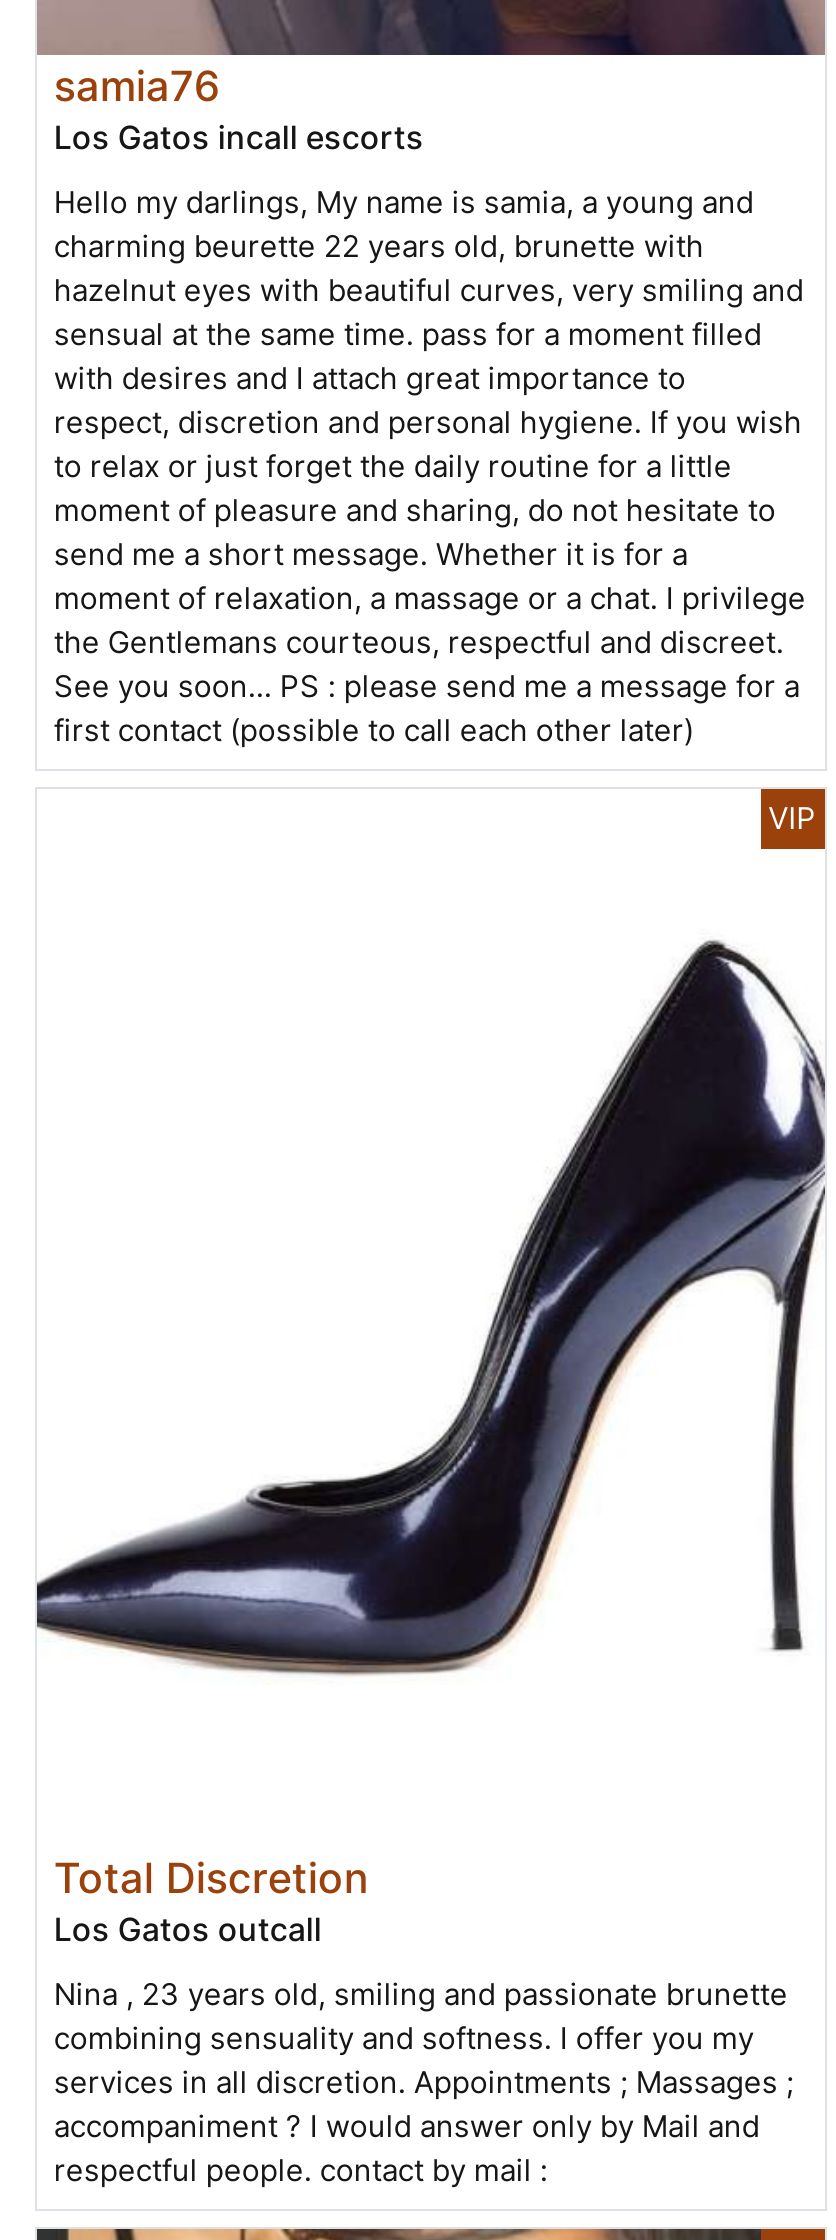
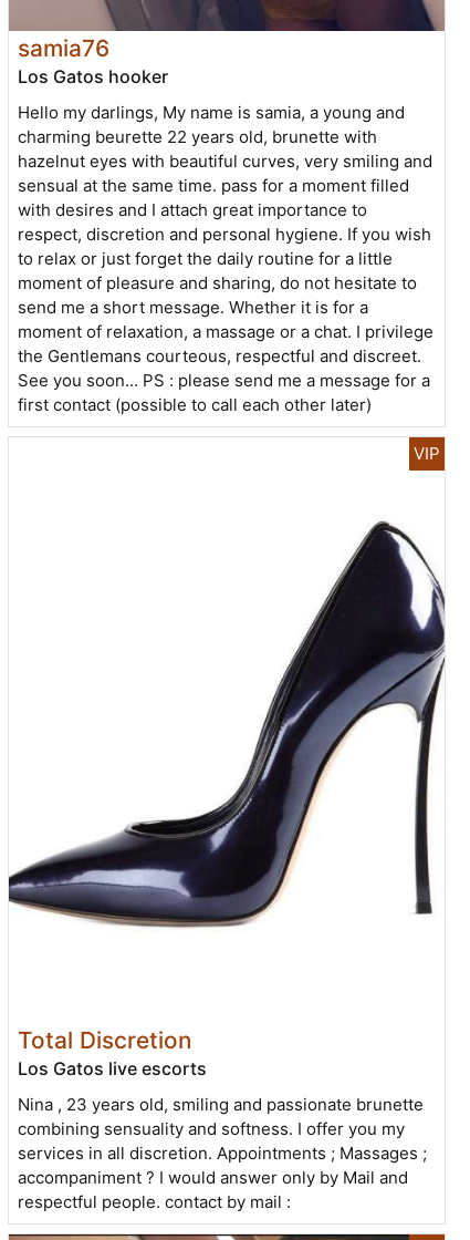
[54,118,424,158] Los Gatos incall escorts -> [18,65,169,87] Los Gatos hooker
[54,1909,322,1949] Los Gatos outcall -> [18,1057,207,1079] Los Gatos live escorts

